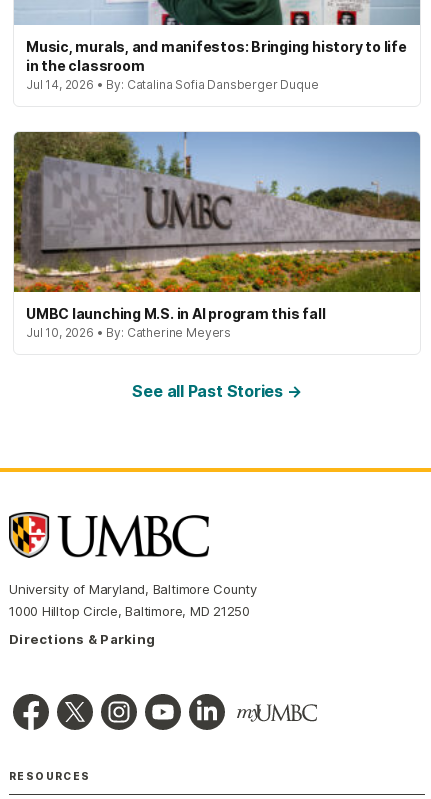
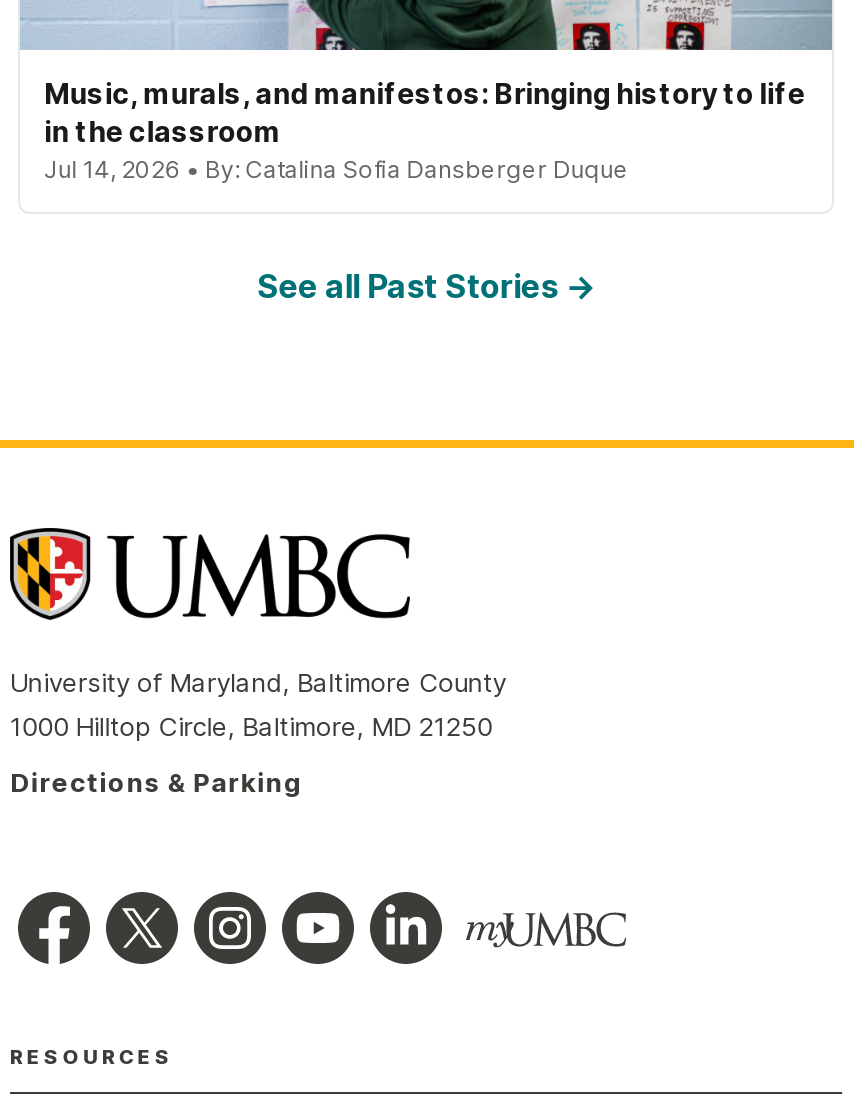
[13,131,421,340] [image] | UMBC launching M.S. in AI program this fall | Jul 10, 2026 • By: Catherine Meyers -> none

